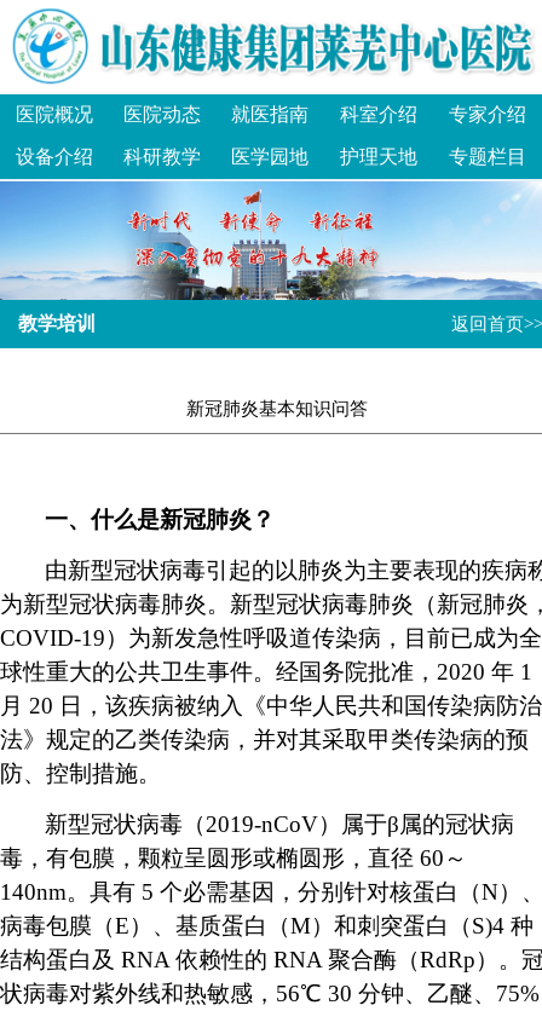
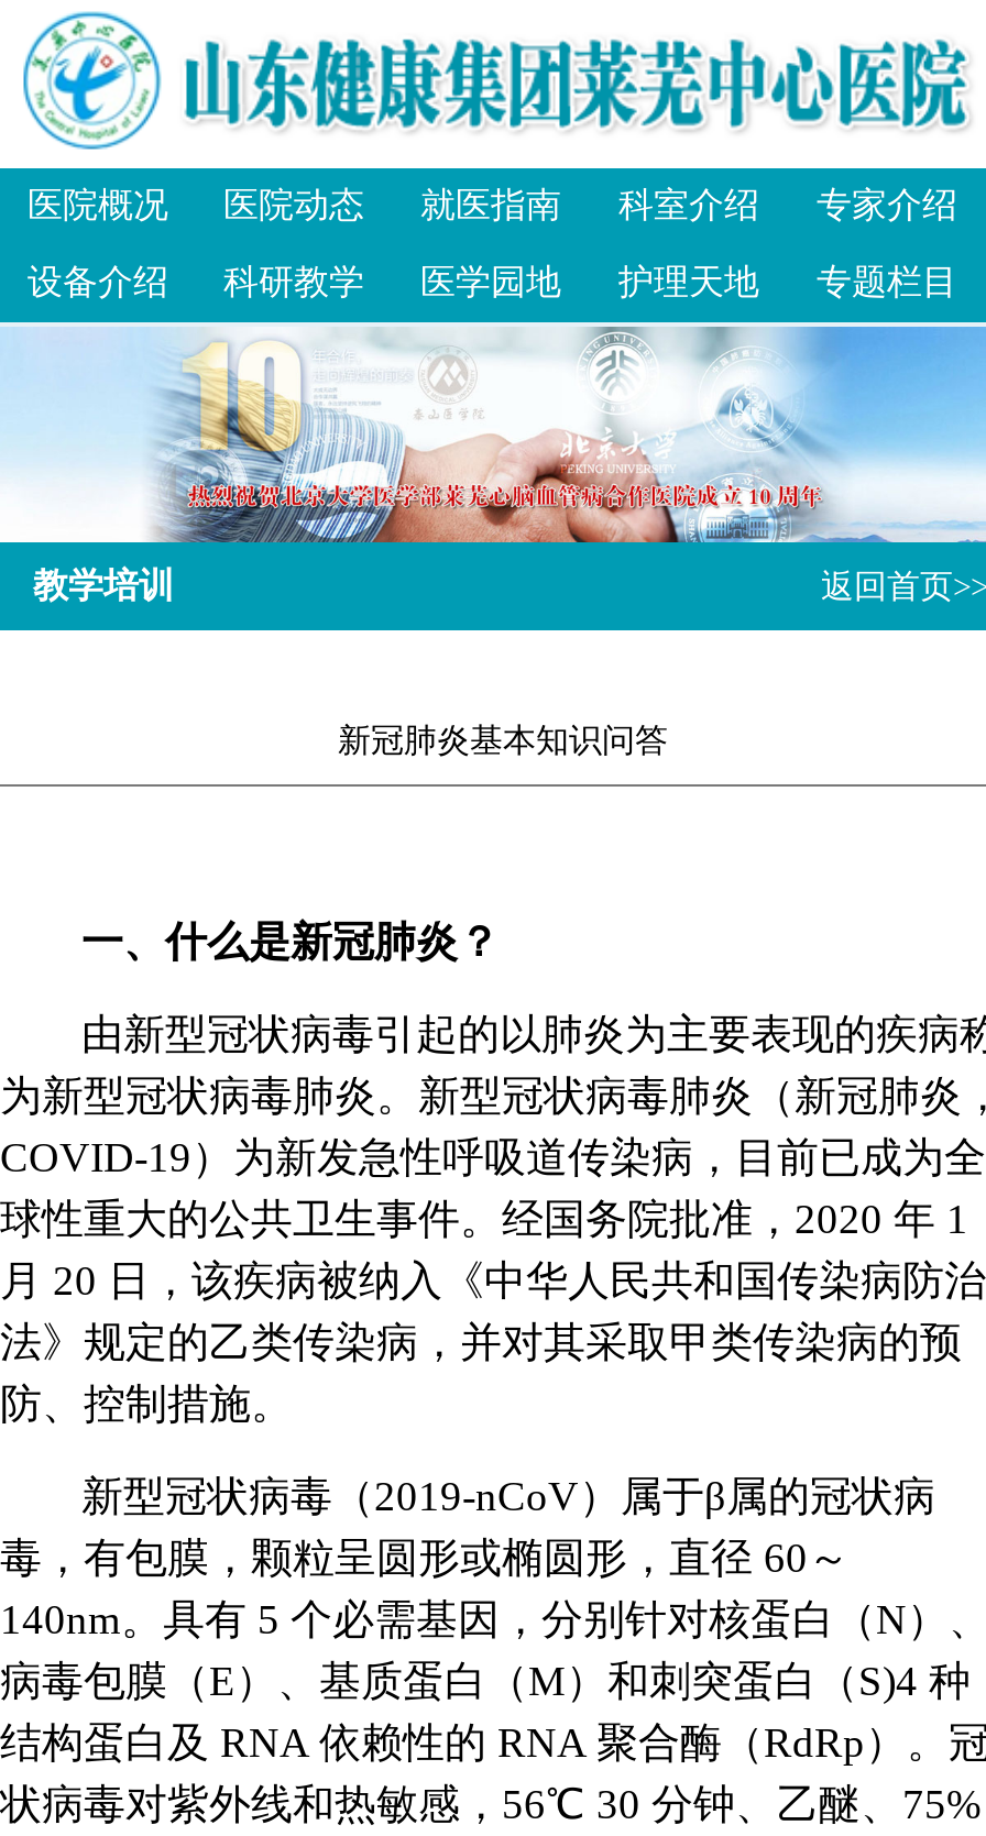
[4,180,538,301] [image] -> [7,325,979,545] [image]

